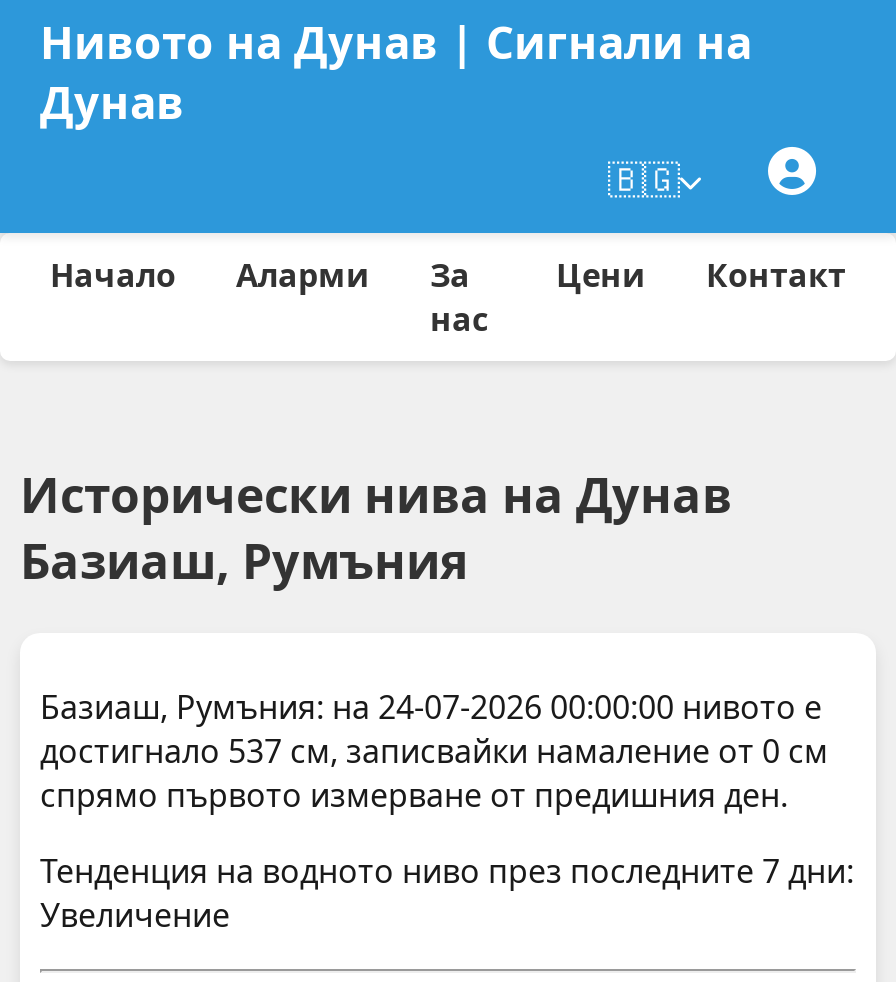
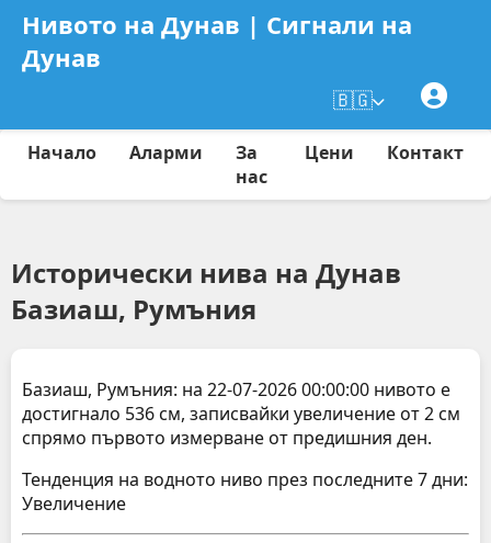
[40,685,822,729] Базиаш, Румъния: на 24-07-2026 00:00:00 нивото е -> [22,377,450,401] Базиаш, Румъния: на 22-07-2026 00:00:00 нивото е
[40,729,828,773] достигнало 537 см, записвайки намаление от 0 см -> [22,401,460,425] достигнало 536 см, записвайки увеличение от 2 см

